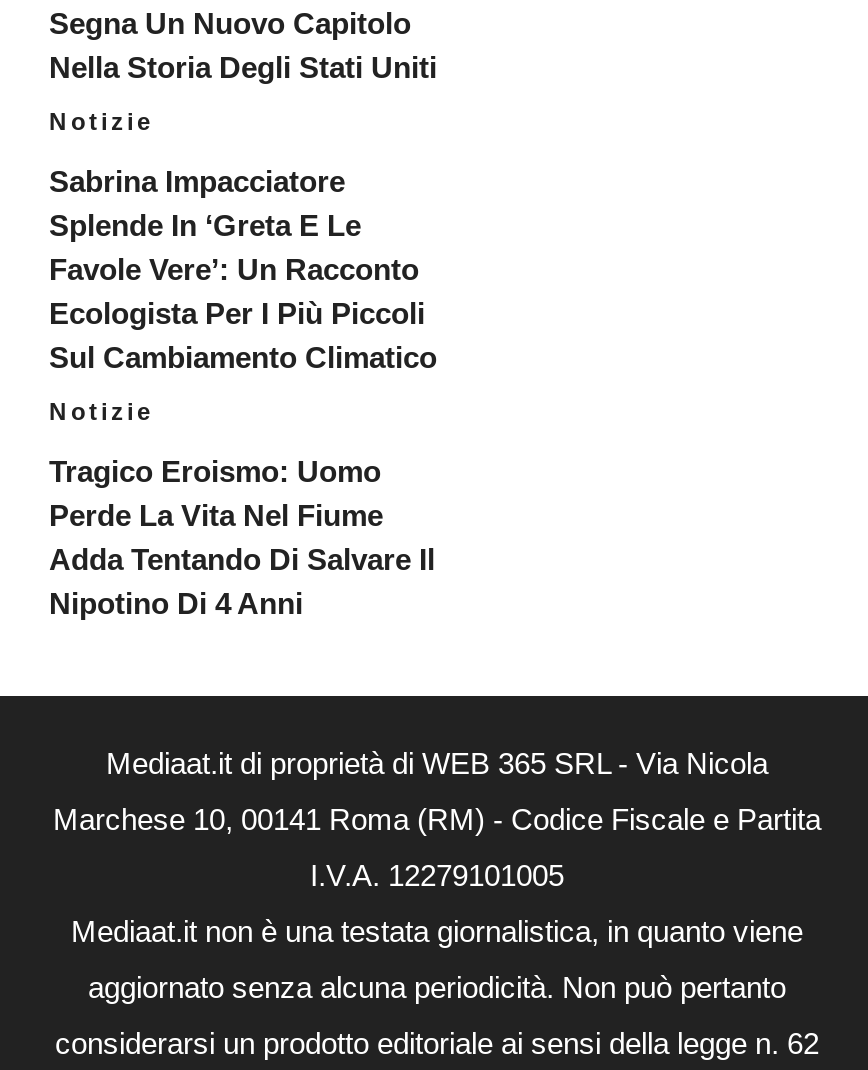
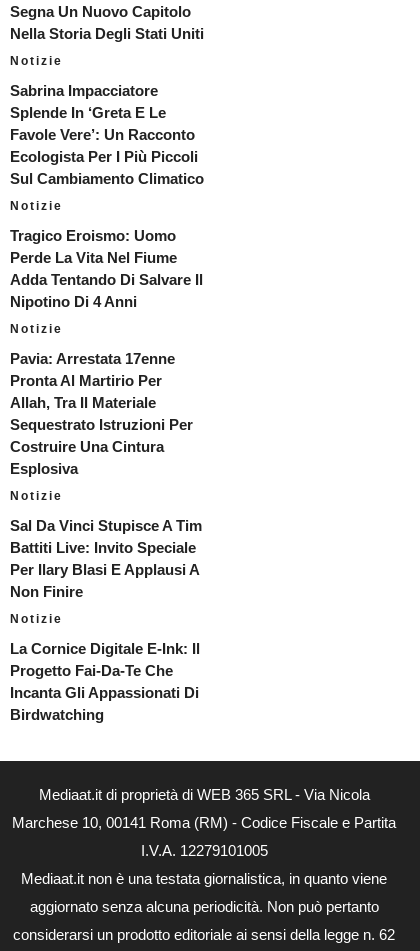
none -> [10,322,202,723] Notizie | Pavia: Arrestata 17enne | Pronta Al Martirio Per | Allah, Tra Il Materiale | Sequestrato Istruzioni Per | Costruire Una Cintura | Esplosiva | Notizie | Sal Da Vinci Stupisce A Tim | Battiti Live: Invito Speciale | Per Ilary Blasi E Applausi A | Non Finire | Notizie | La Cornice Digitale E-Ink: Il | Progetto Fai-Da-Te Che | Incanta Gli Appassionati Di | Birdwatching

